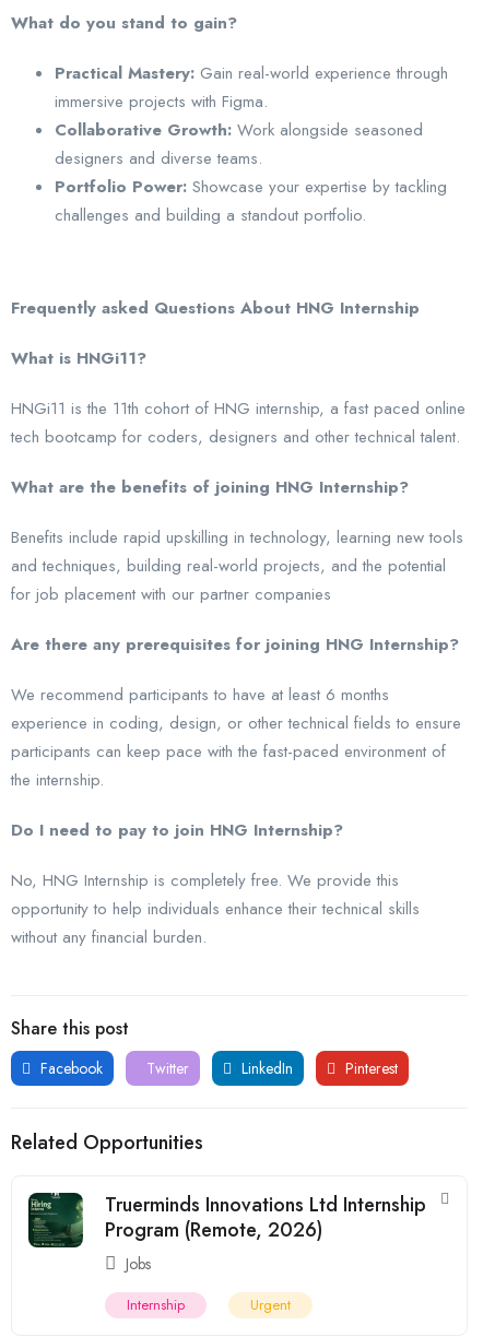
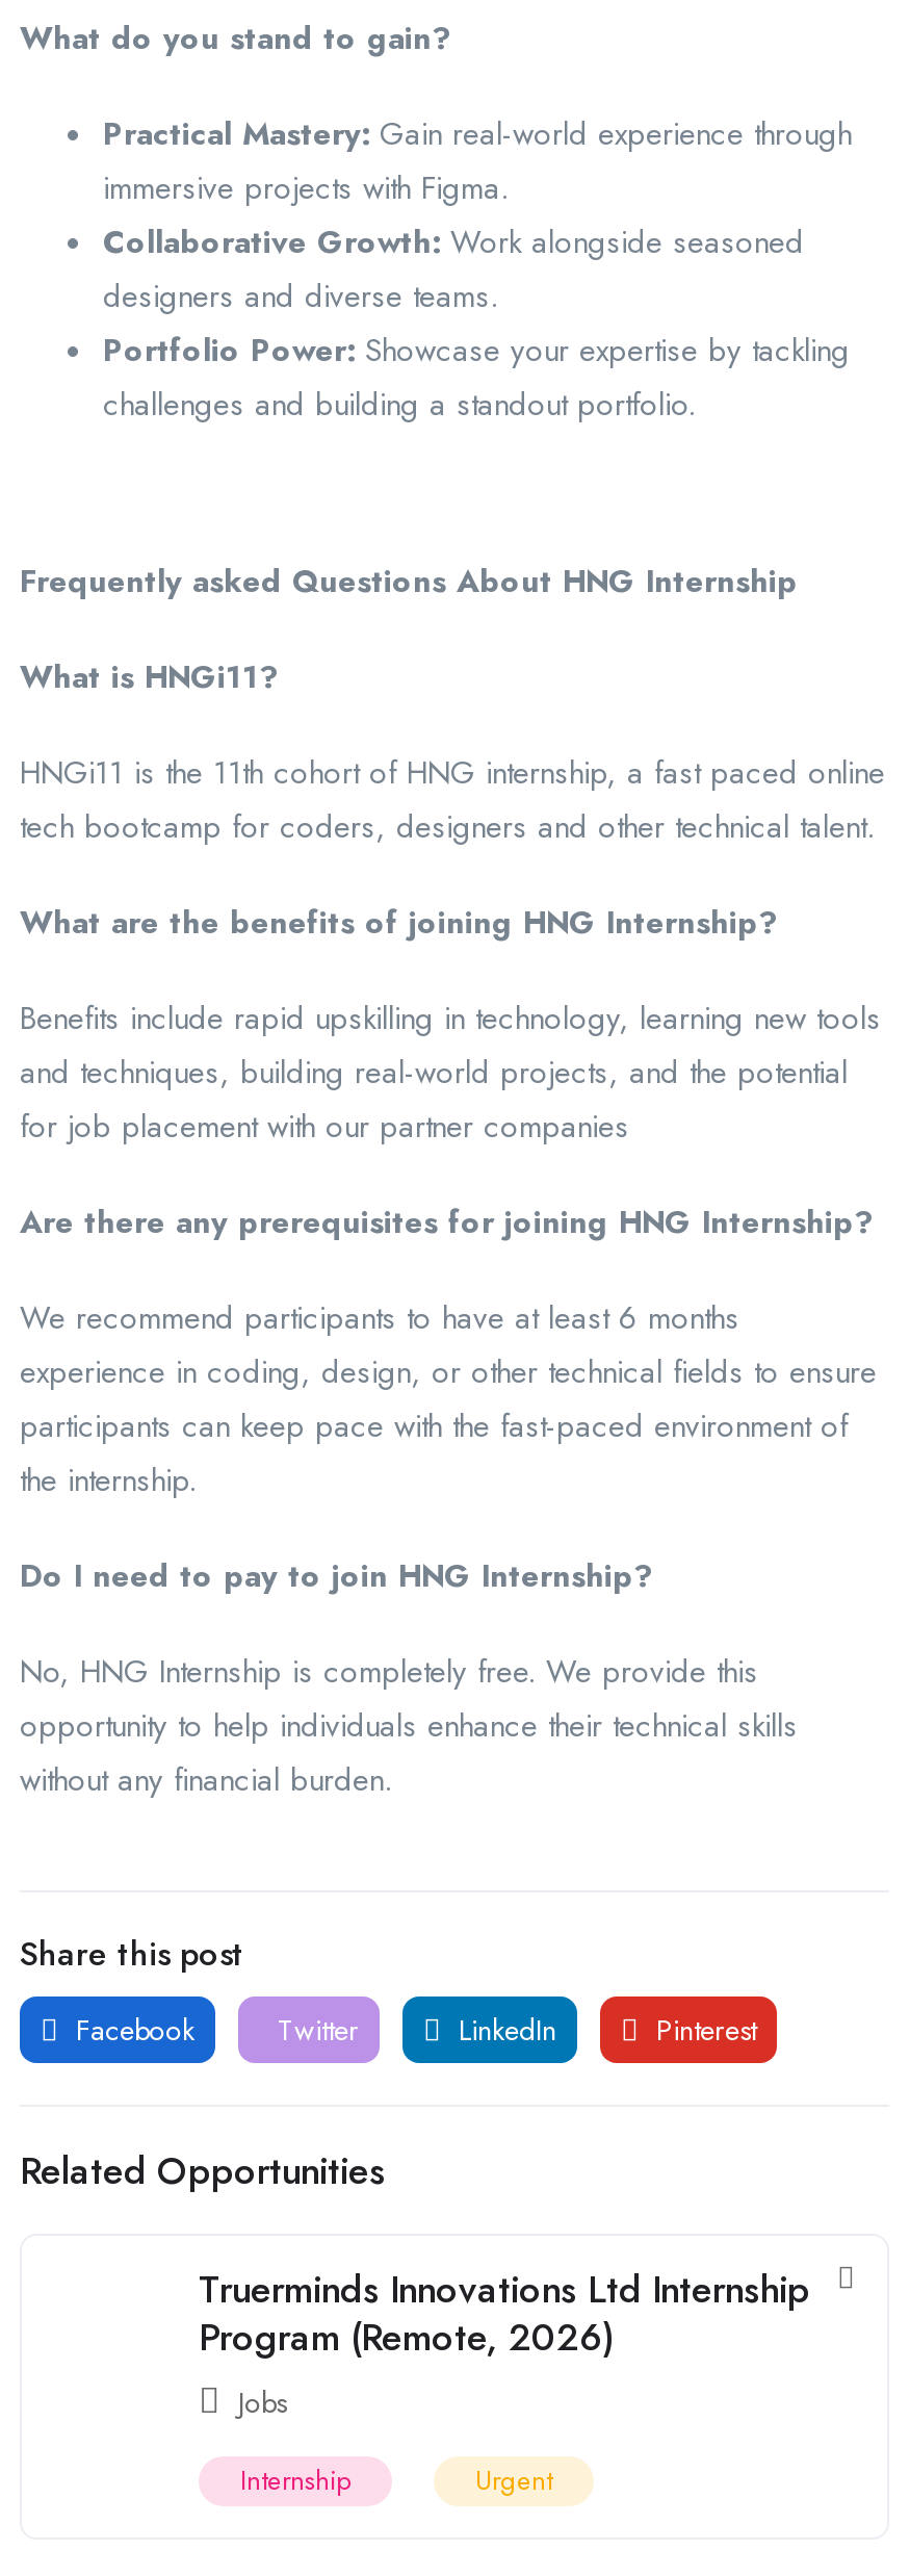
[27,1192,84,1249] [image] -> none

